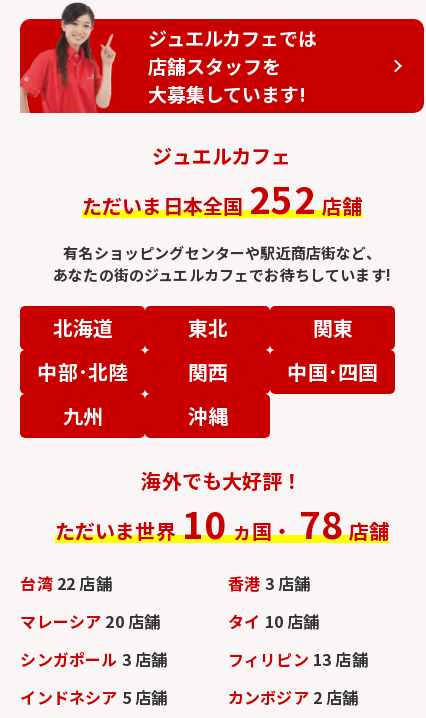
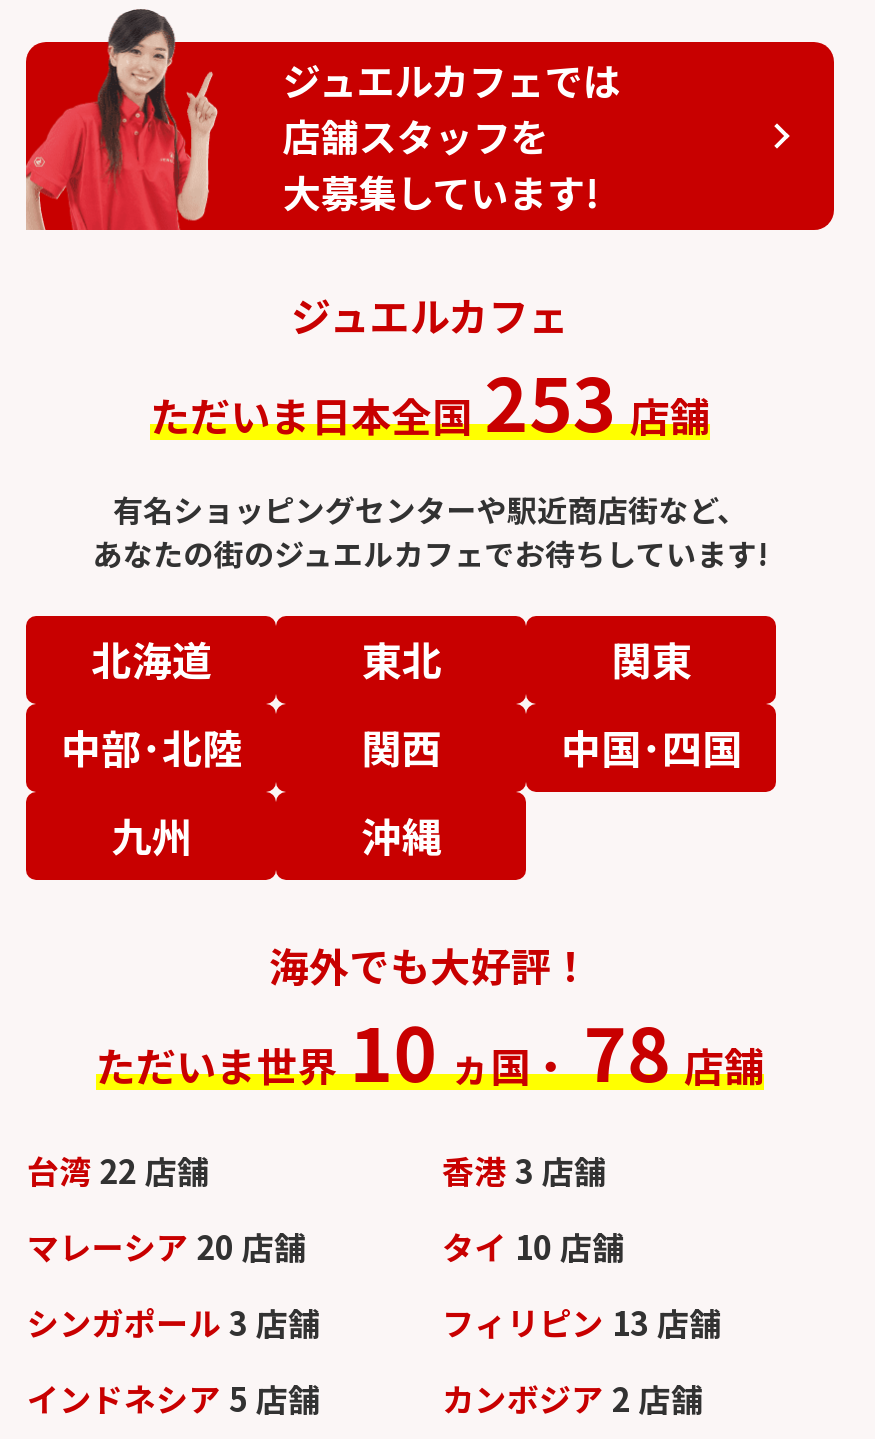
[82,170,362,224] ただいま日本全国 252 店舗 -> [150,345,710,453] ただいま日本全国 253 店舗

